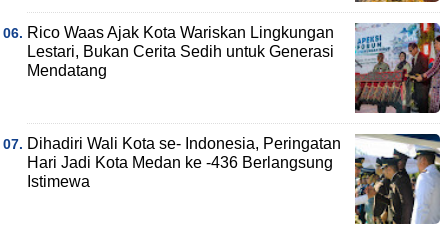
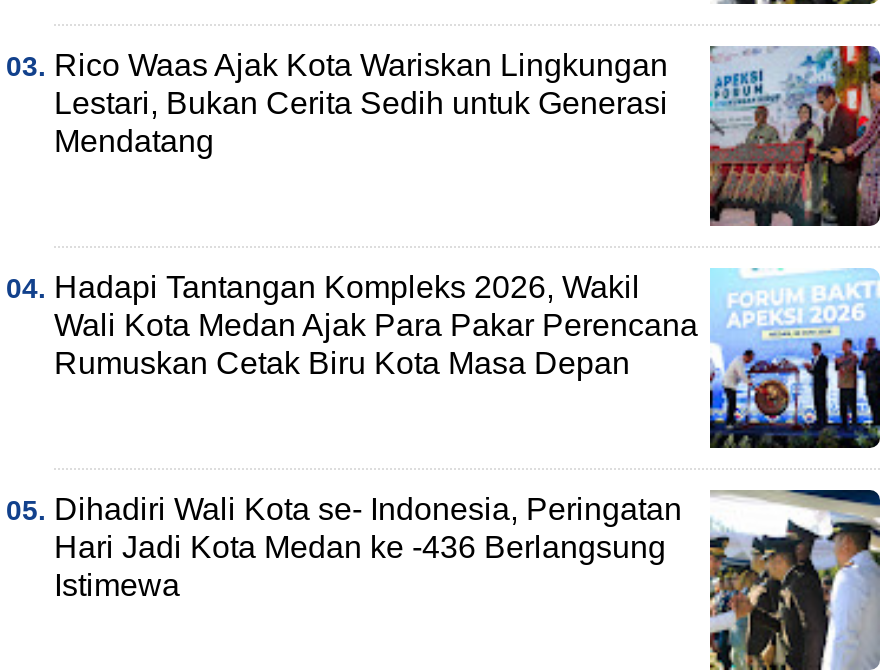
none -> [54,268,880,450] [image] | Hadapi Tantangan Kompleks 2026, Wakil | Wali Kota Medan Ajak Para Pakar Perencana | Rumuskan Cetak Biru Kota Masa Depan

